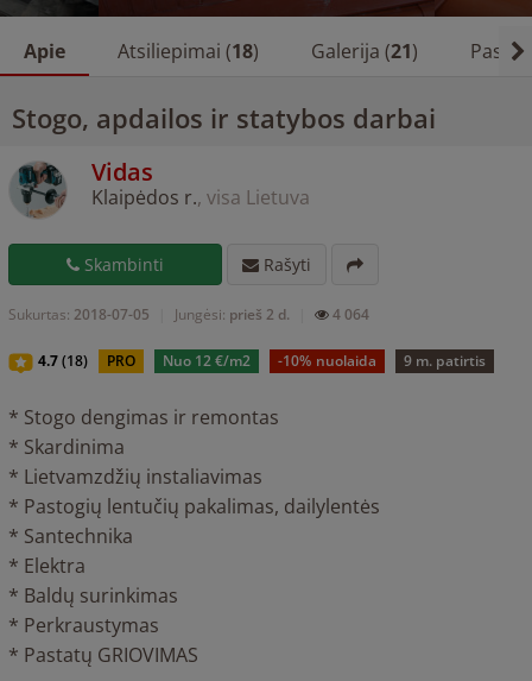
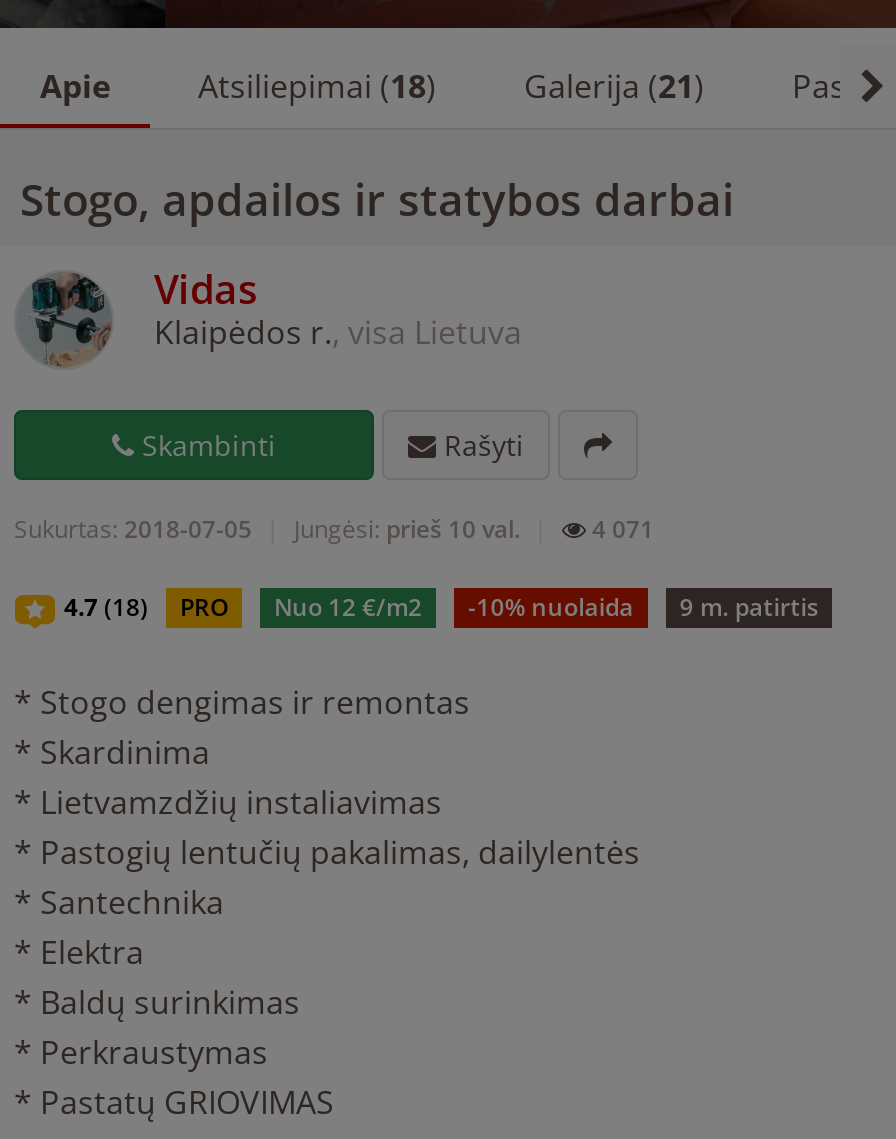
[175,304,290,324] Jungėsi: prieš 2 d. -> [294,512,520,546] Jungėsi: prieš 10 val.
[332,304,369,324] 4 064 -> [592,512,654,546] 4 071

